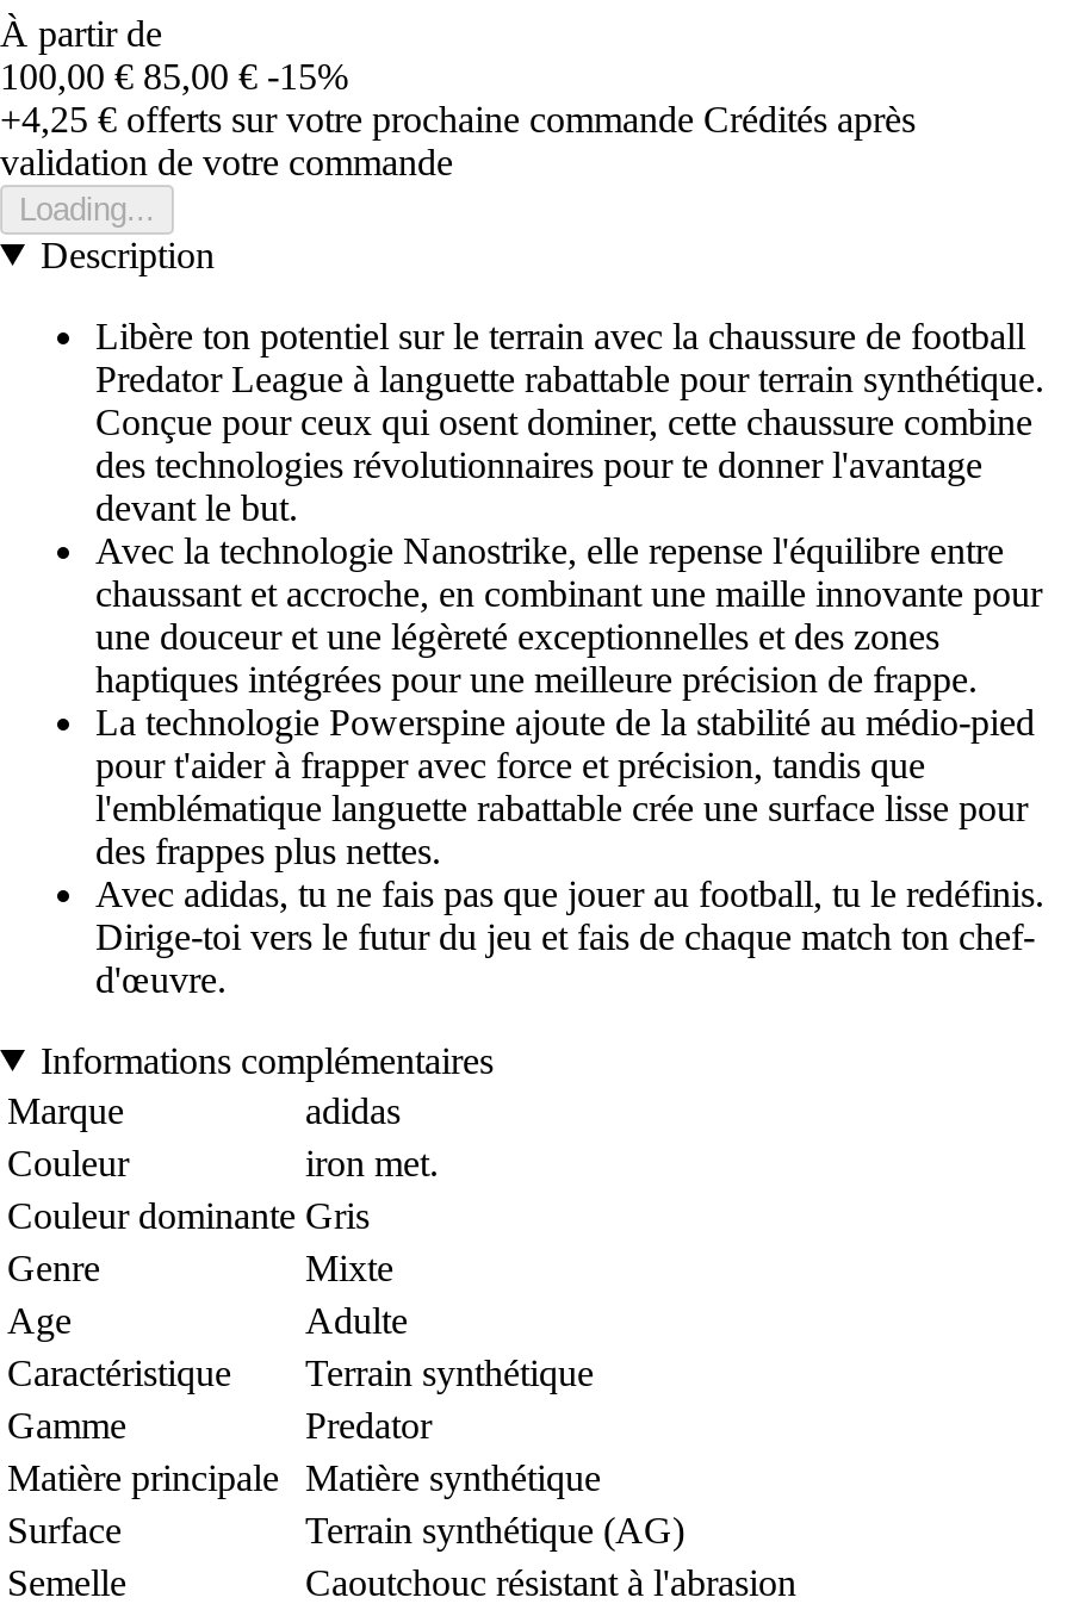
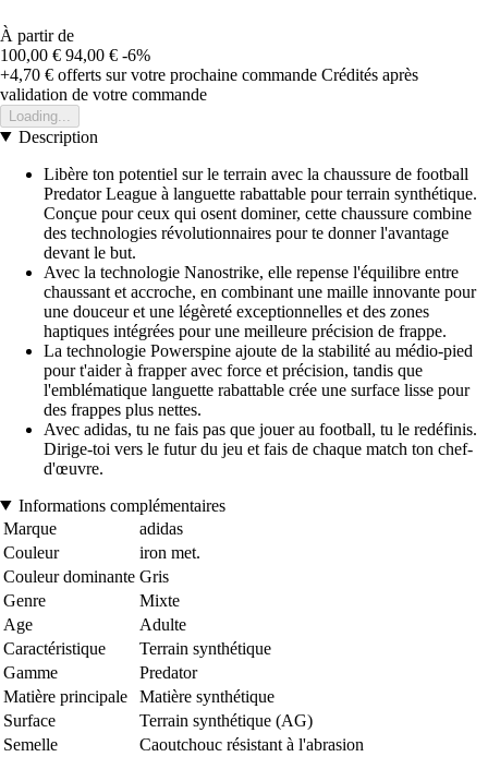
[0,56,348,96] 100,00 € 85,00 € -15% -> [0,46,150,64] 100,00 € 94,00 € -6%
[0,98,916,139] +4,25 €offerts sur votre prochaine commande Crédités après -> [0,65,418,84] +4,70 €offerts sur votre prochaine commande Crédités après

